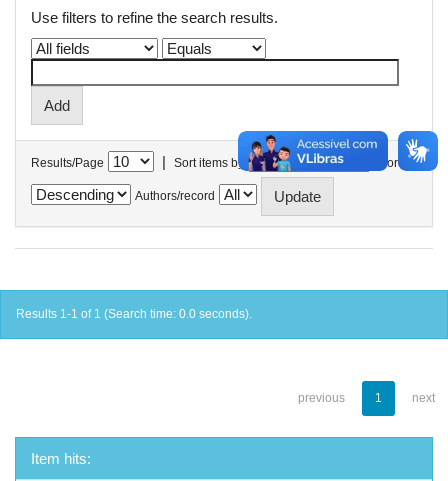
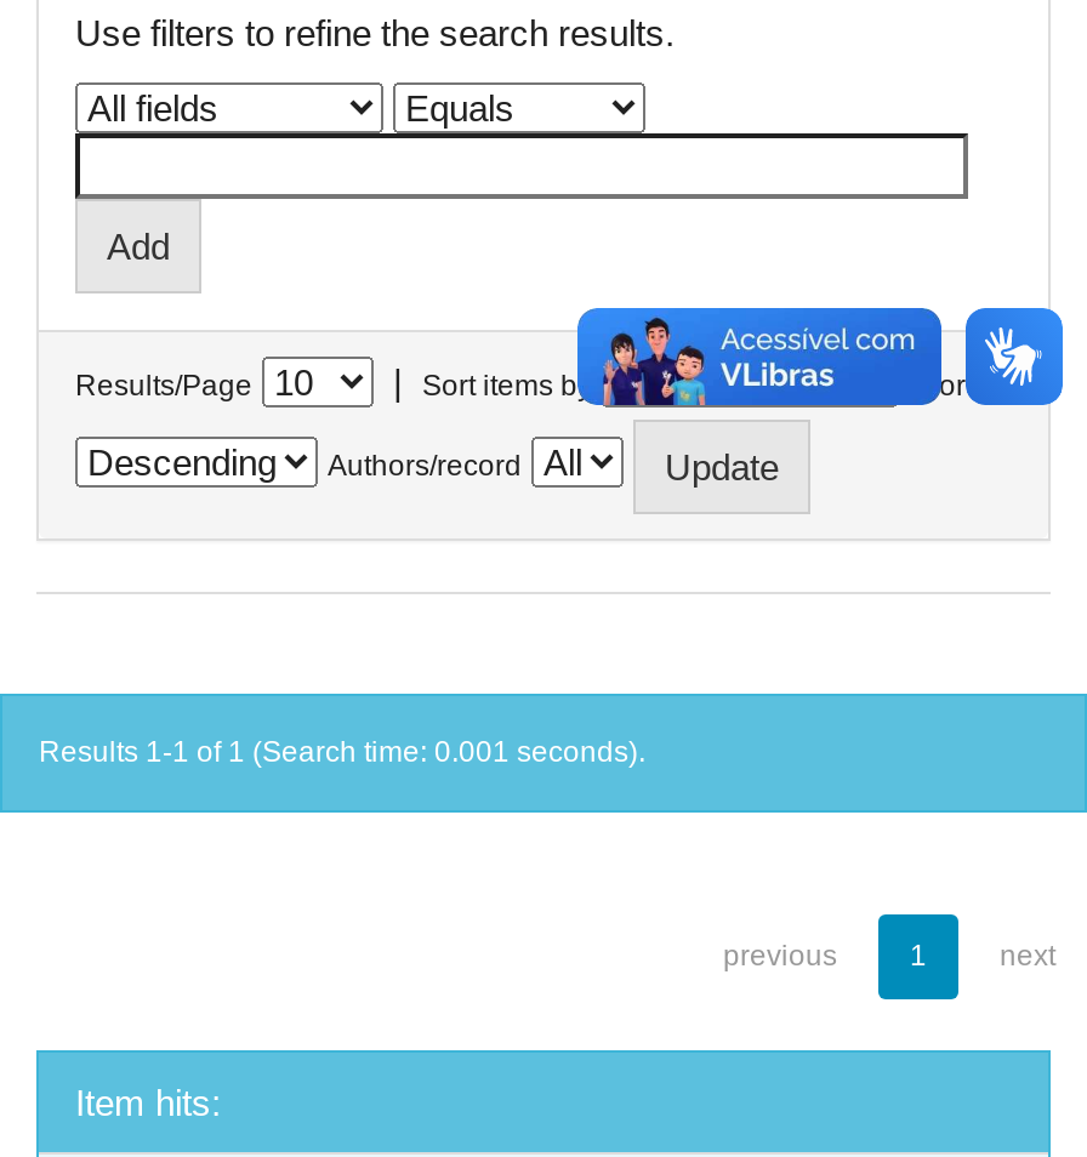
[16,307,252,321] Results 1-1 of 1 (Search time: 0.0 seconds). -> [39,735,645,769] Results 1-1 of 1 (Search time: 0.001 seconds).

